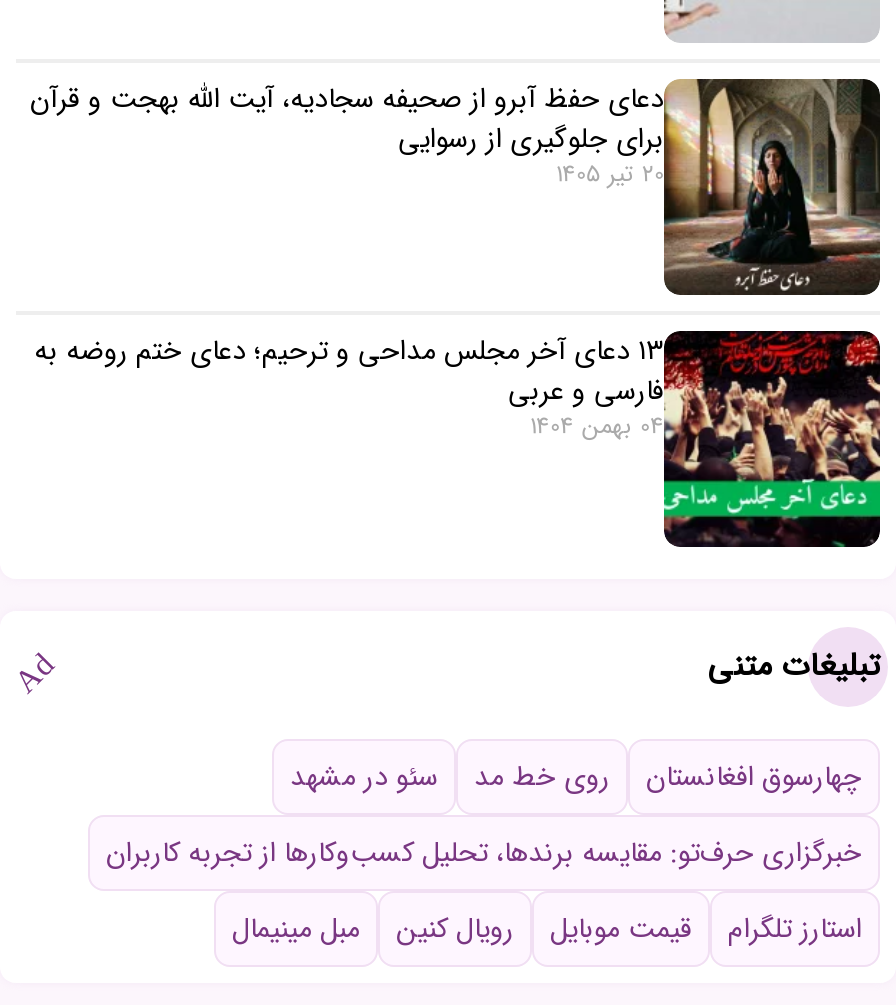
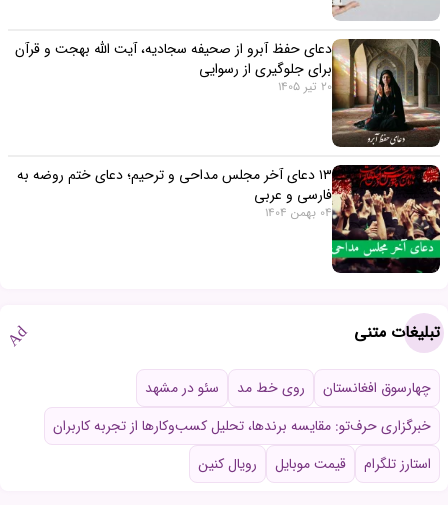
[232,907,360,951] مبل مینیمال -> none

